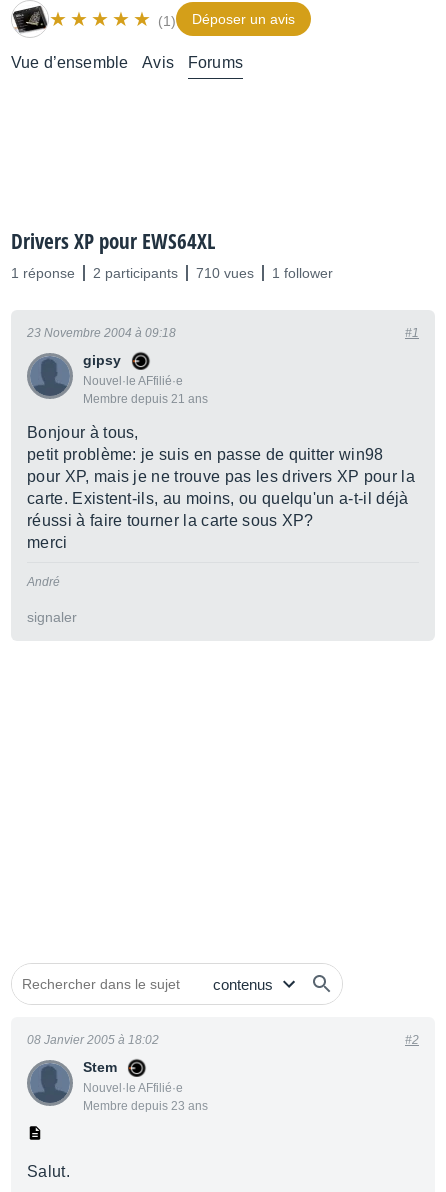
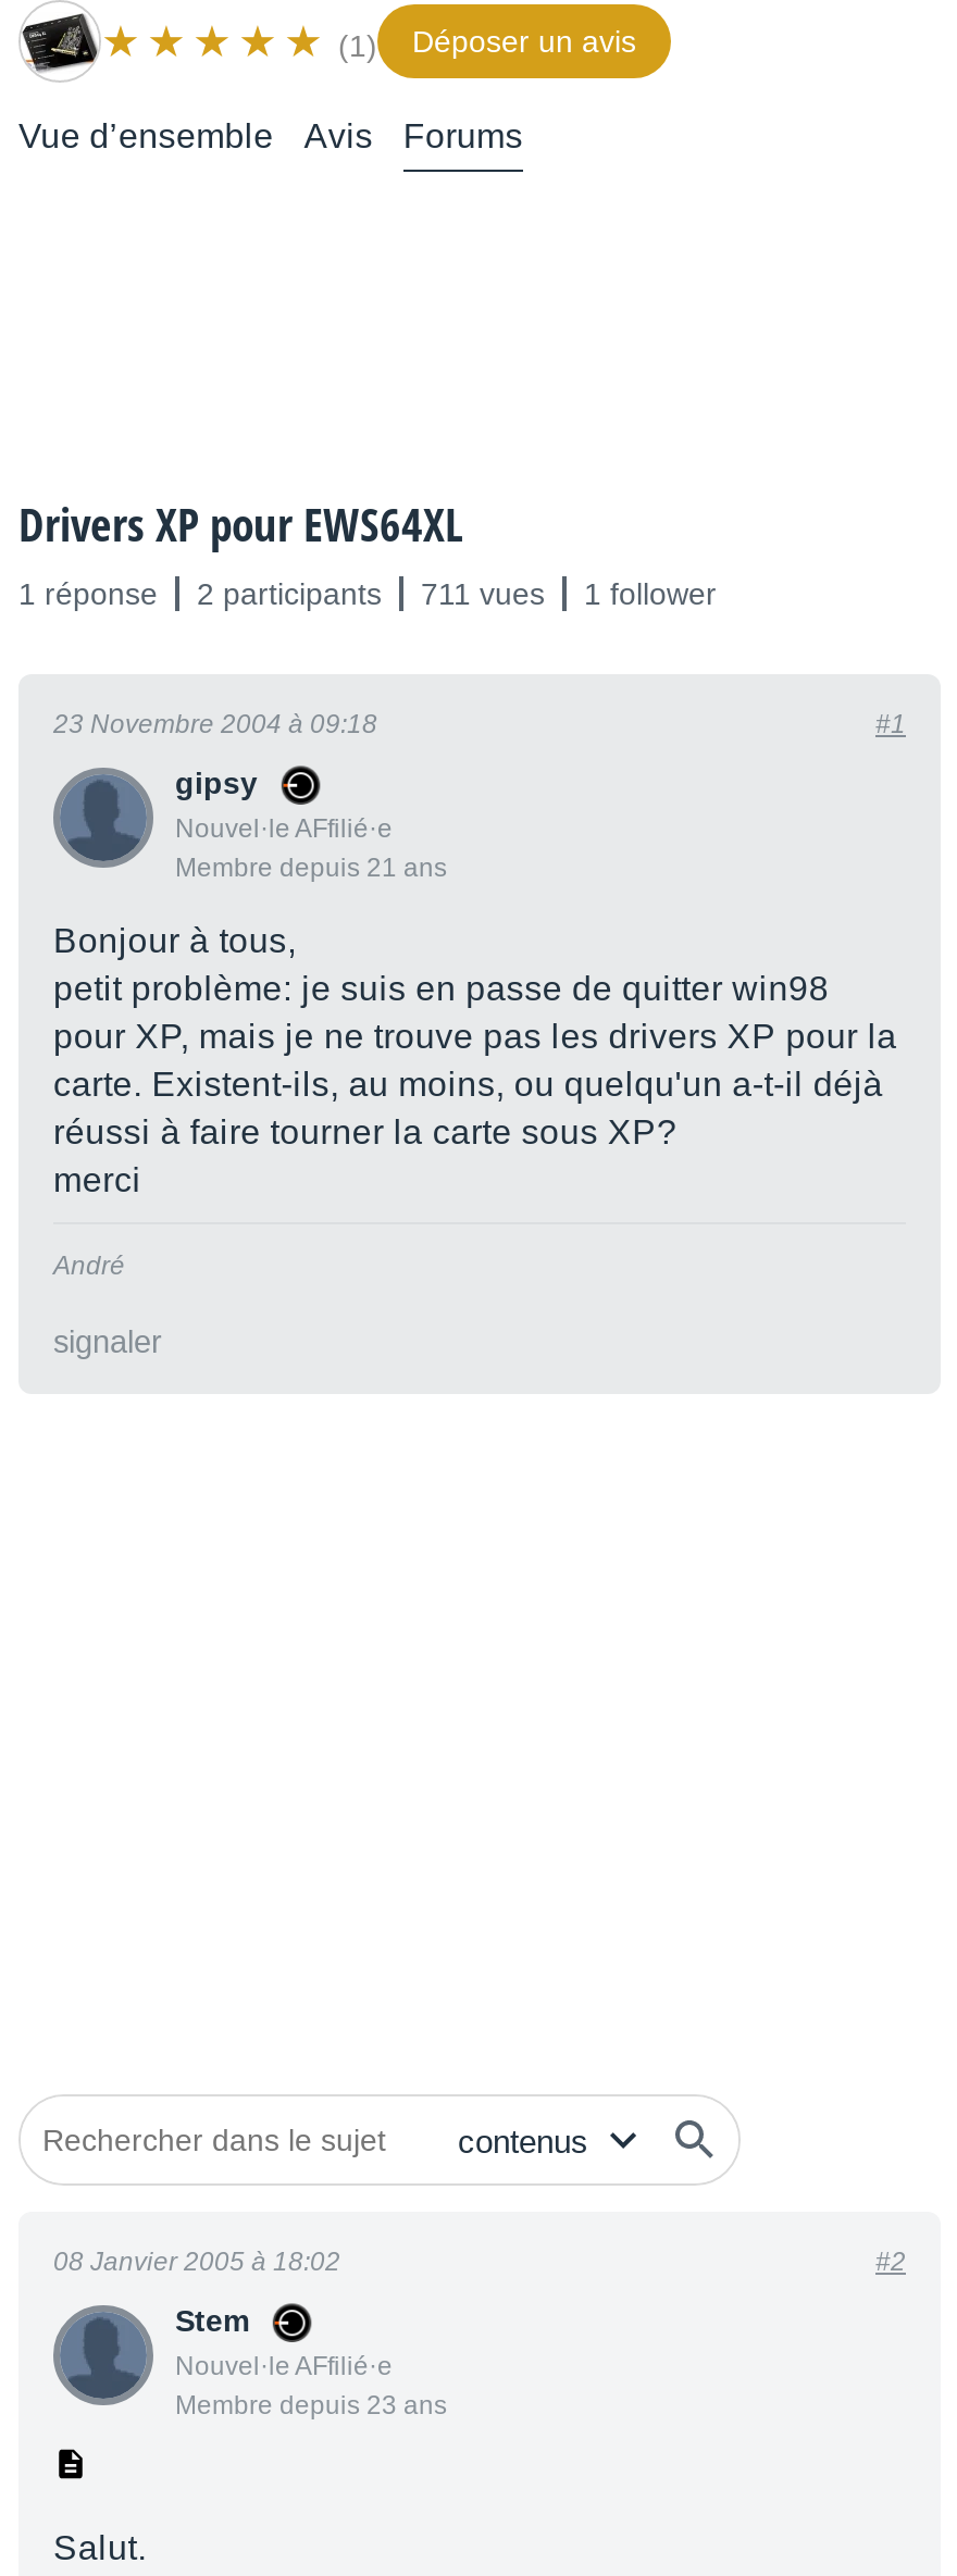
[11,265,333,281] 1 réponse 2 participants 710 vues 1 follower -> [18,576,717,611] 1 réponse 2 participants 711 vues 1 follower

